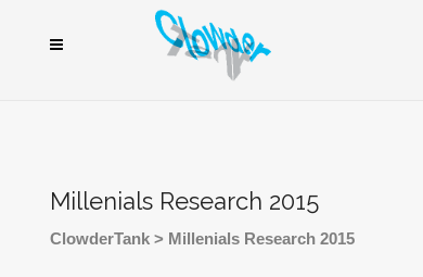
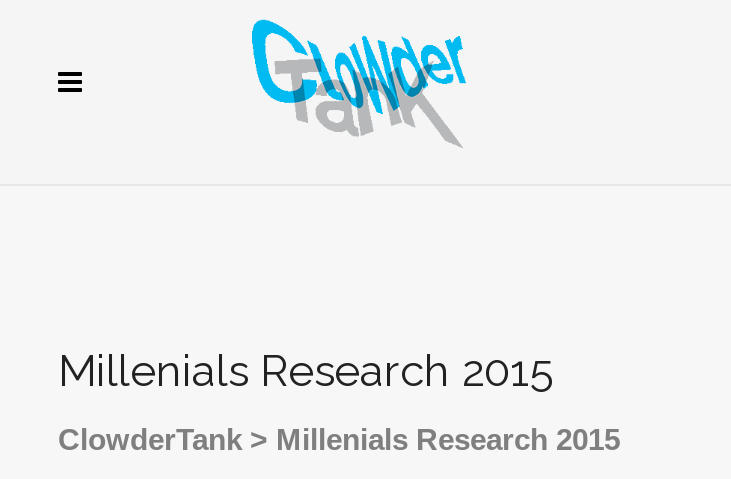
[154,10,272,80] [image] -> [250,18,468,148] [image]

